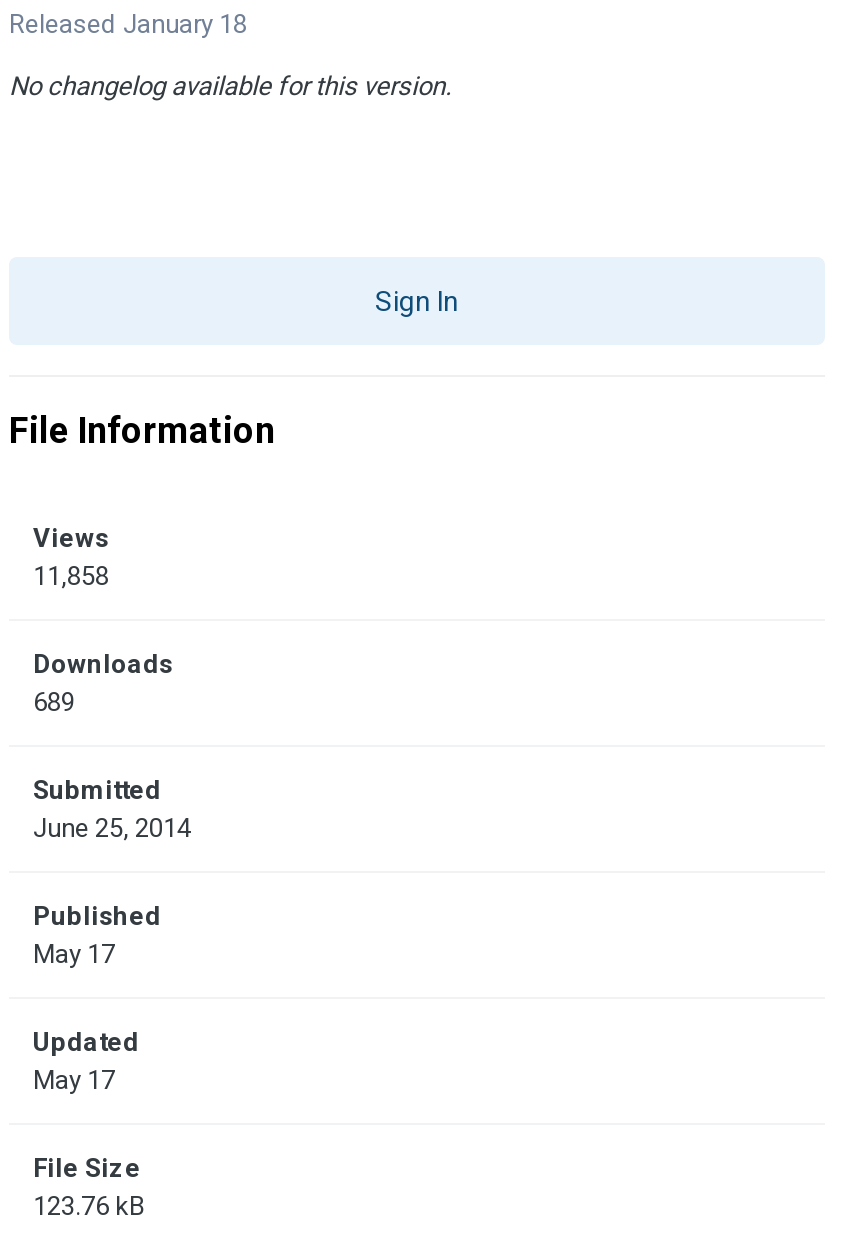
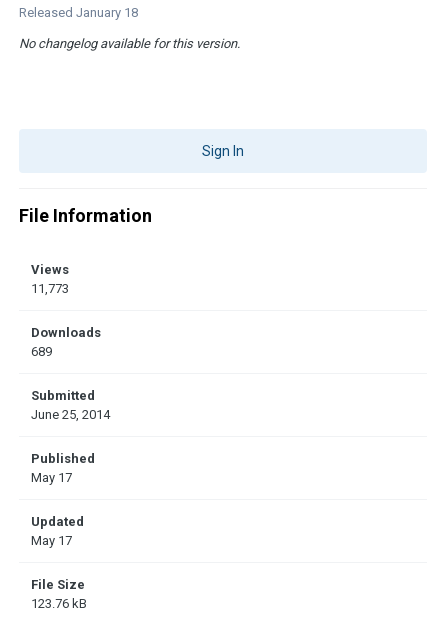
[33,562,109,592] 11,858 -> [31,281,69,296] 11,773

